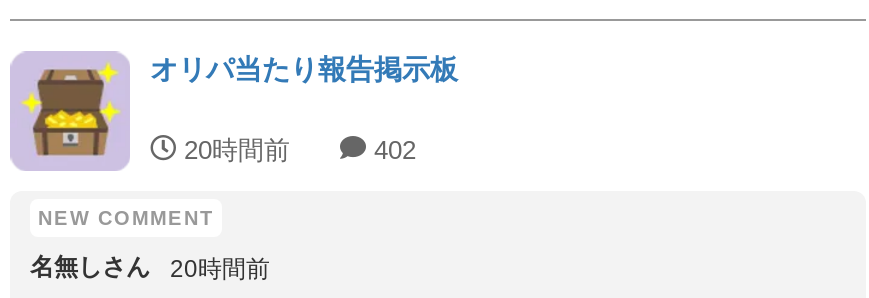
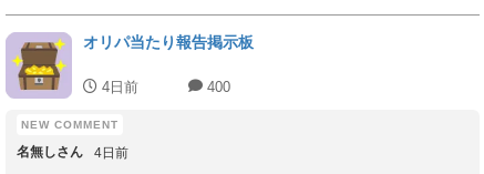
[176,135,416,165] 20時間前 | 402 -> [97,78,230,95] 4日前 | 400
[30,253,270,283] 名無しさん 20時間前 -> [17,144,128,160] 名無しさん 4日前

